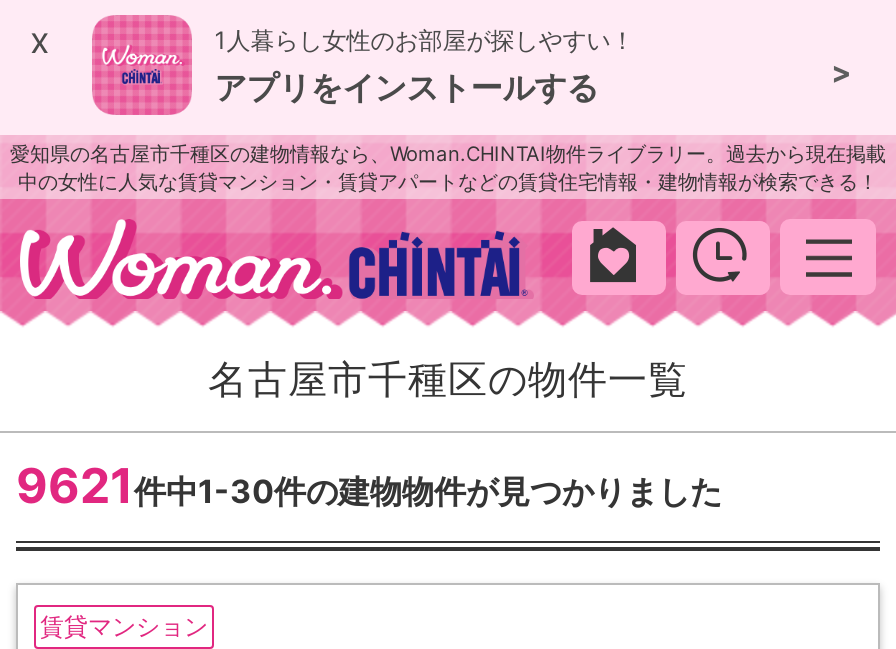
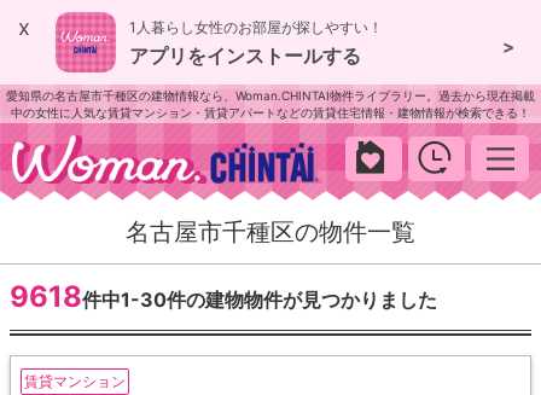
[16,457,722,515] 9621件中1-30件の建物物件が見つかりました -> [10,279,437,314] 9618件中1-30件の建物物件が見つかりました

